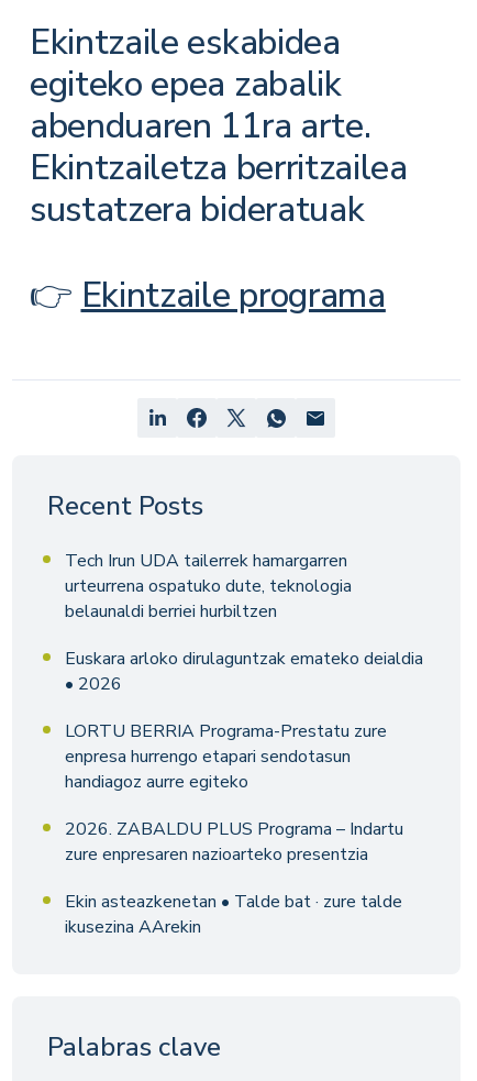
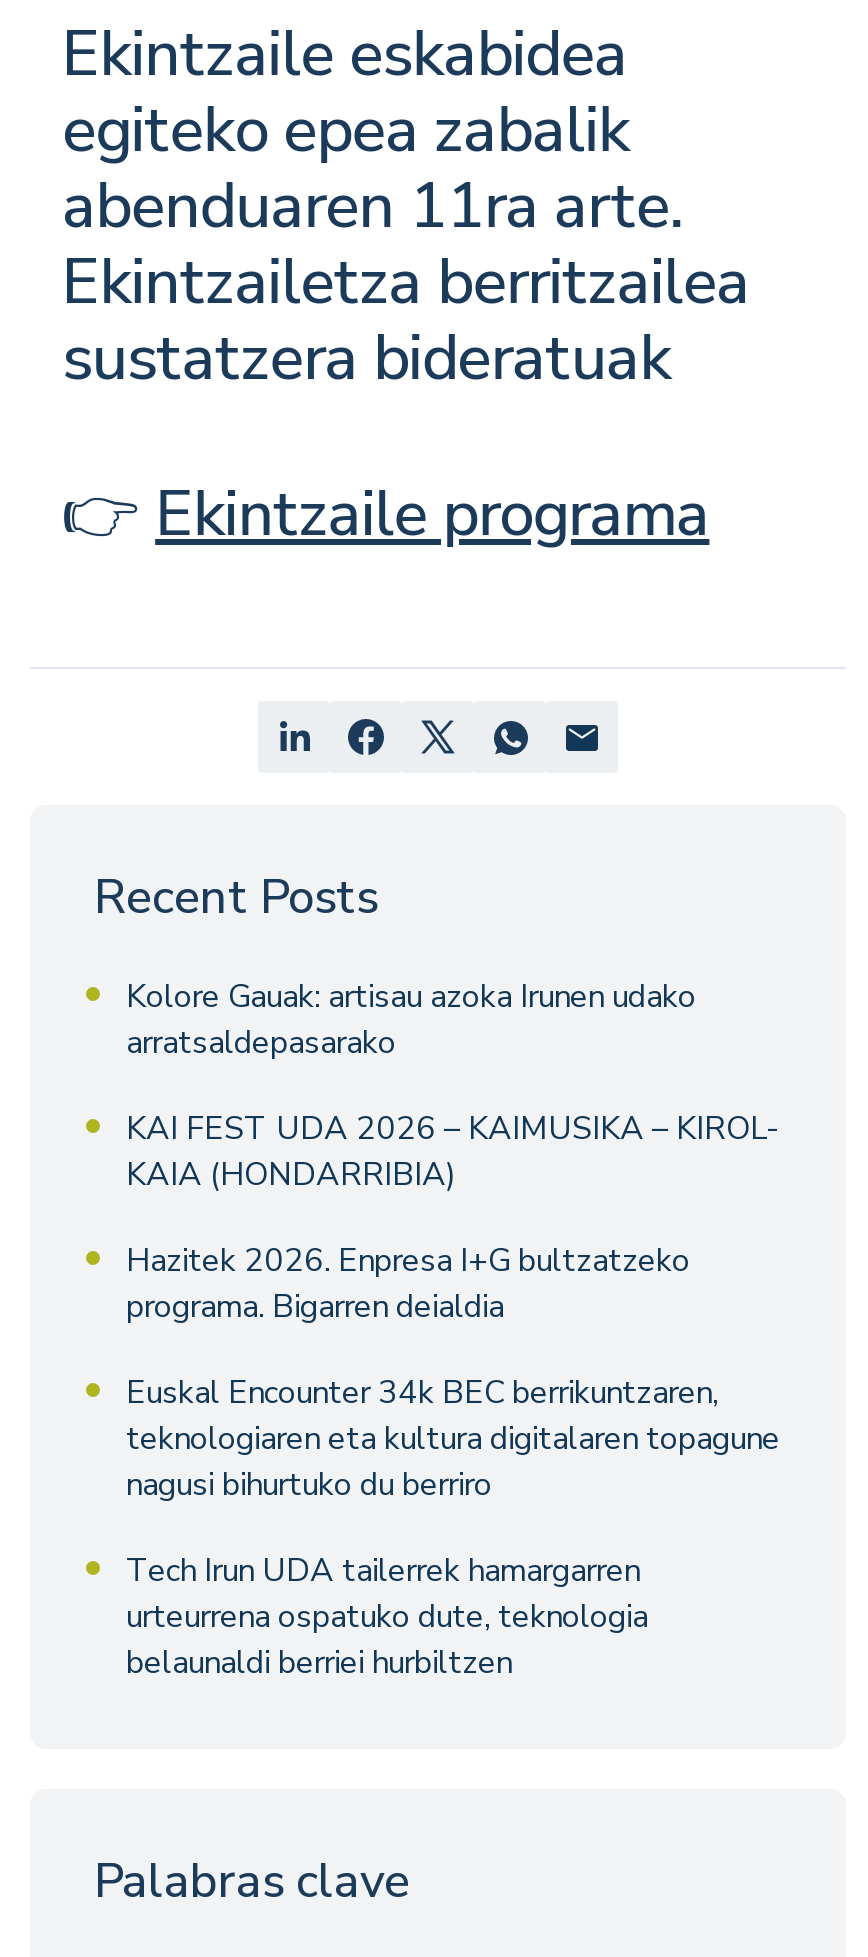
none -> [126,975,780,1507] Kolore Gauak: artisau azoka Irunen udako | arratsaldepasarako | KAI FEST UDA 2026 – KAIMUSIKA – KIROL- | KAIA (HONDARRIBIA) | Hazitek 2026. Enpresa I+G bultzatzeko | programa. Bigarren deialdia | Euskal Encounter 34k BEC berrikuntzaren, | teknologiaren eta kultura digitalaren topagune | nagusi bihurtuko du berriro
moved [65,549,352,624] -> [126,1549,648,1685]: Tech Irun UDA tailerrek hamargarren | urteurrena ospatuko dute, teknologia | belaunaldi berriei hurbiltzen
[65,647,423,939] Euskara arloko dirulaguntzak emateko deialdia | • 2026 | LORTU BERRIA Programa-Prestatu zure | enpresa hurrengo etapari sendotasun | handiagoz aurre egiteko | 2026. ZABALDU PLUS Programa – Indartu | zure enpresaren nazioarteko presentzia | Ekin asteazkenetan • Talde bat · zure talde | ikusezina AArekin -> none

